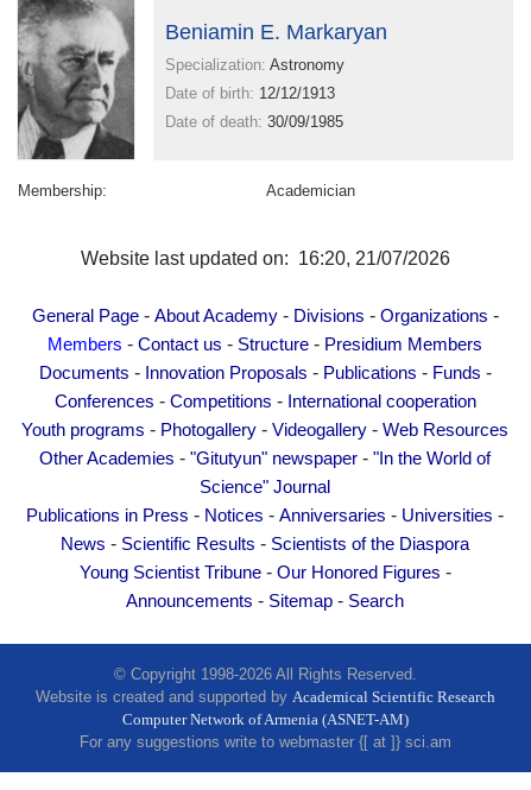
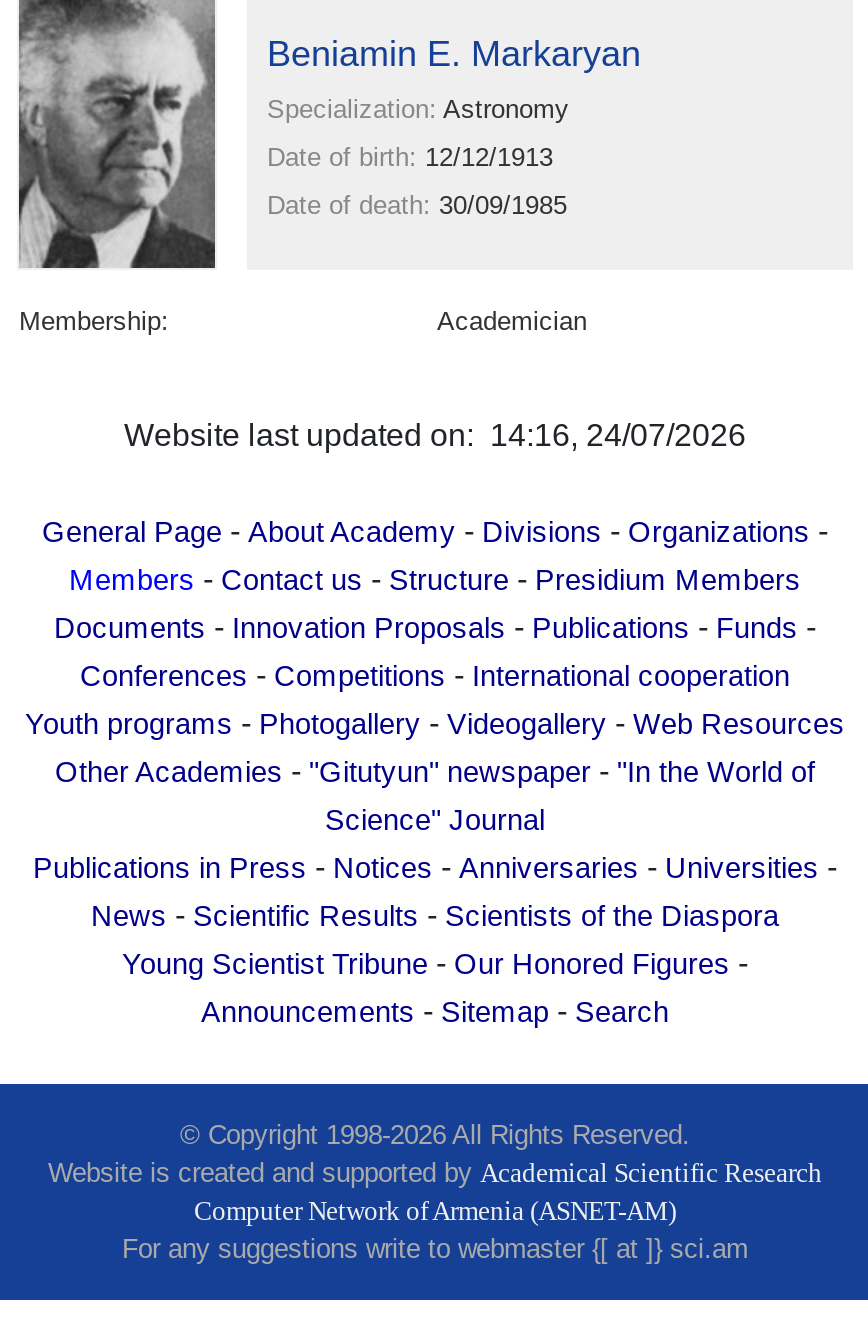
[80,248,450,268] Website last updated on: 16:20, 21/07/2026 -> [124,418,746,452] Website last updated on: 14:16, 24/07/2026

